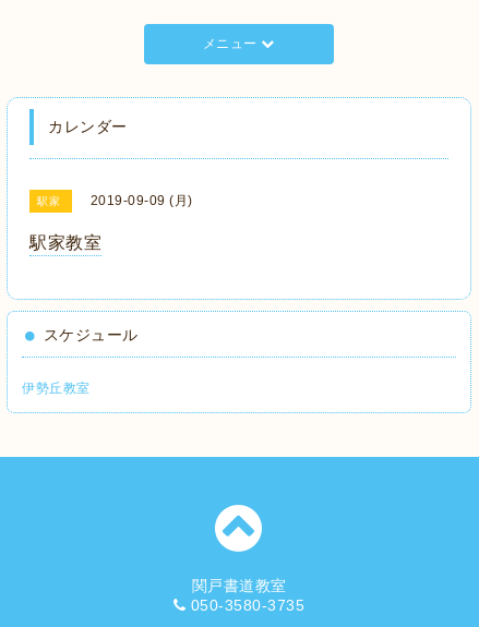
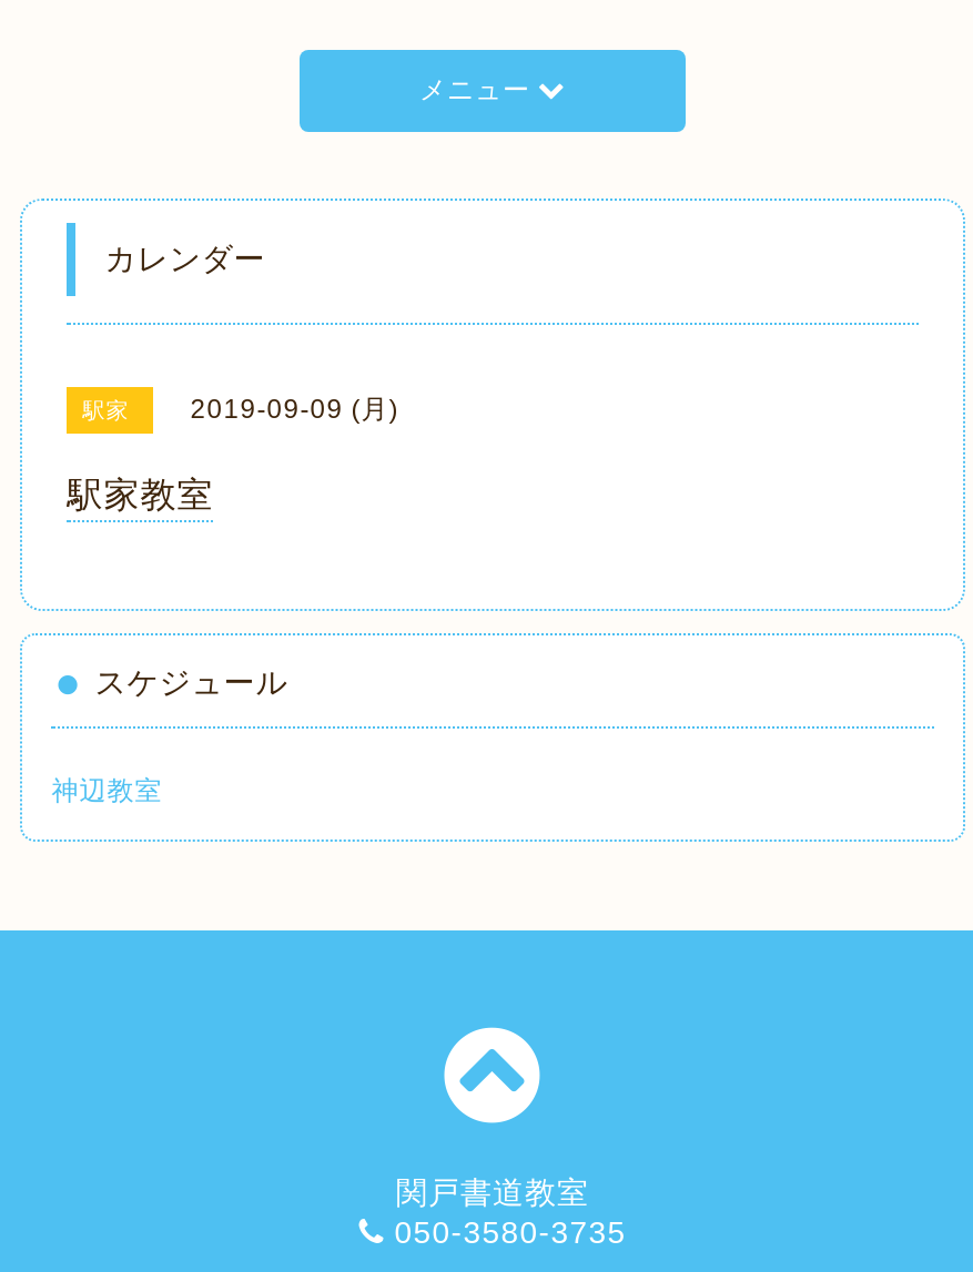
[22,381,90,396] 伊勢丘教室 -> [51,775,162,806] 神辺教室

